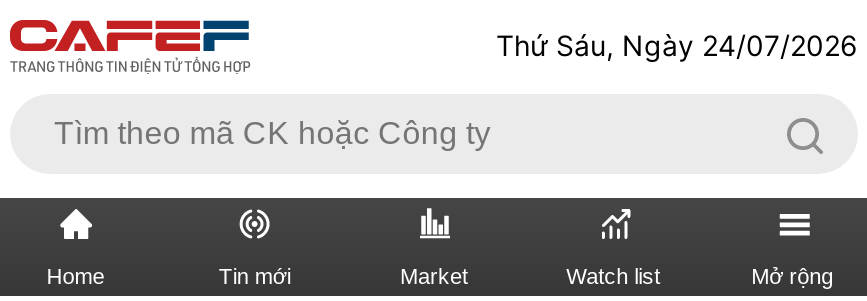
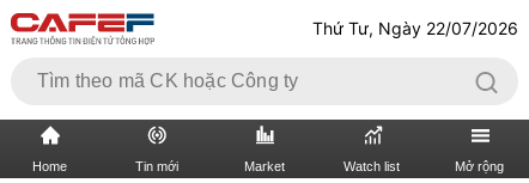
[496,28,858,62] Thứ Sáu, Ngày 24/07/2026 -> [312,18,518,38] Thứ Tư, Ngày 22/07/2026

